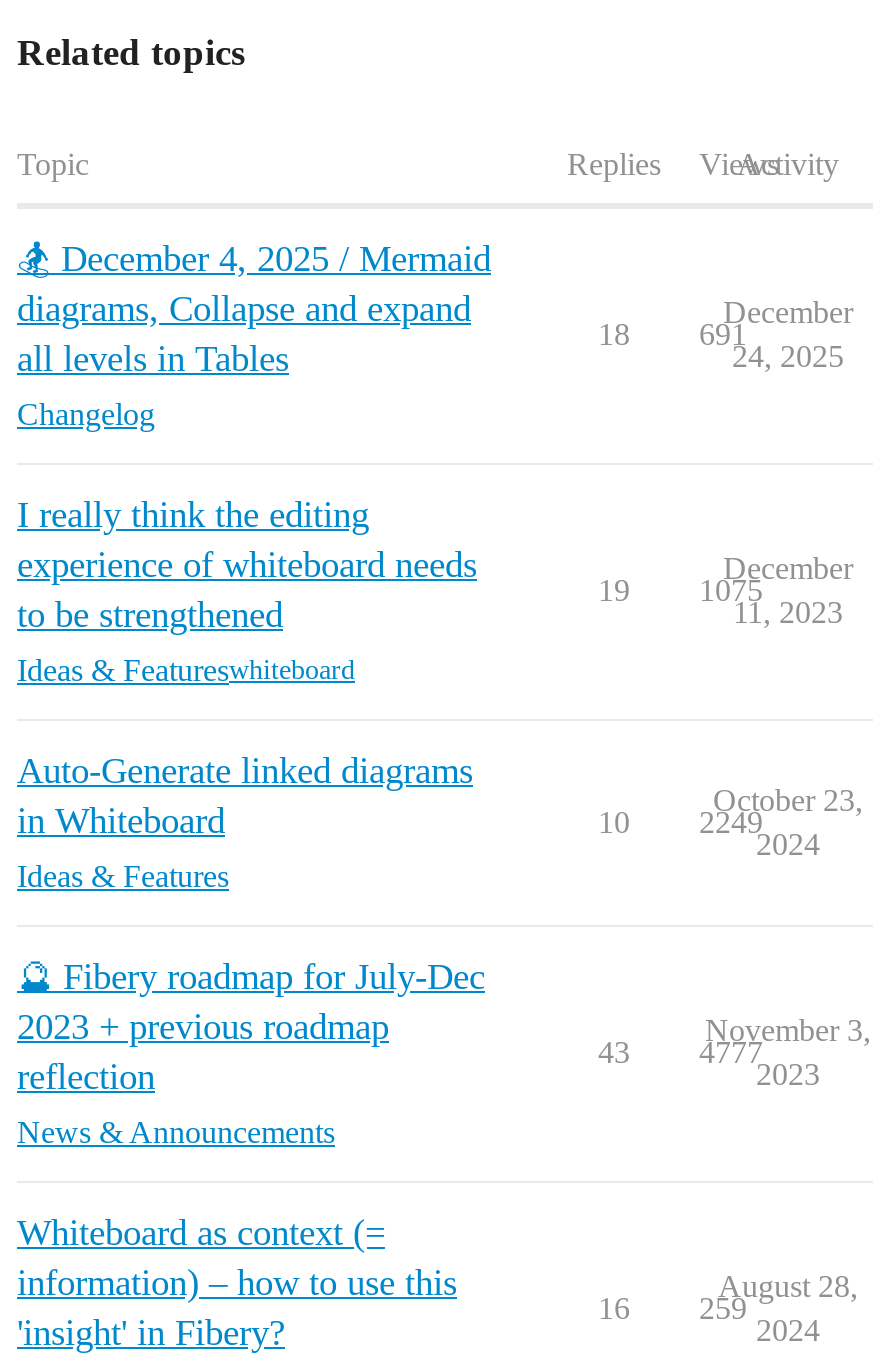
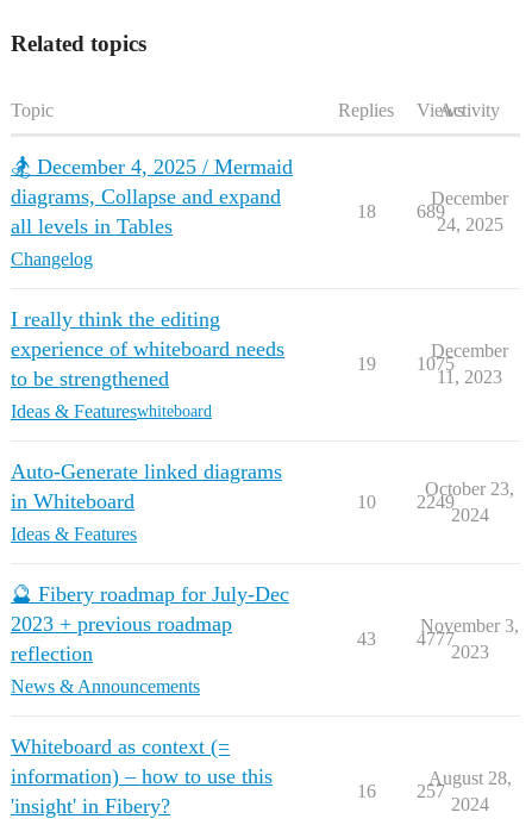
[699,317,747,351] 691 -> [417,201,445,221] 689
[699,1291,747,1325] 259 -> [417,781,445,801] 257

